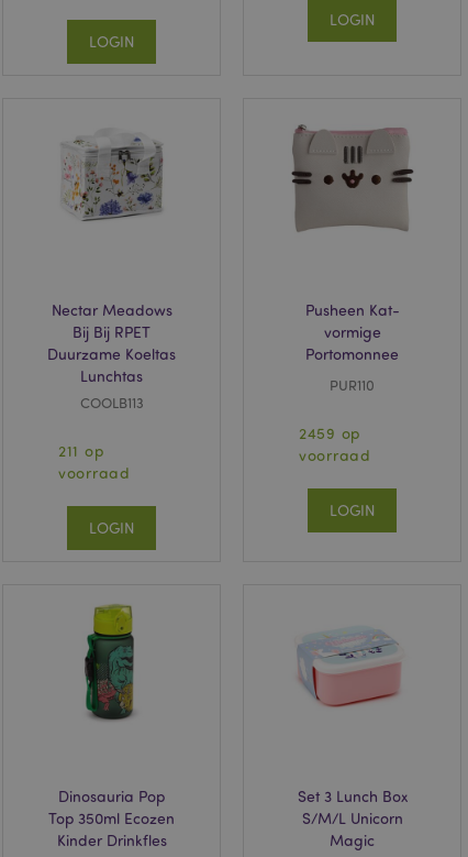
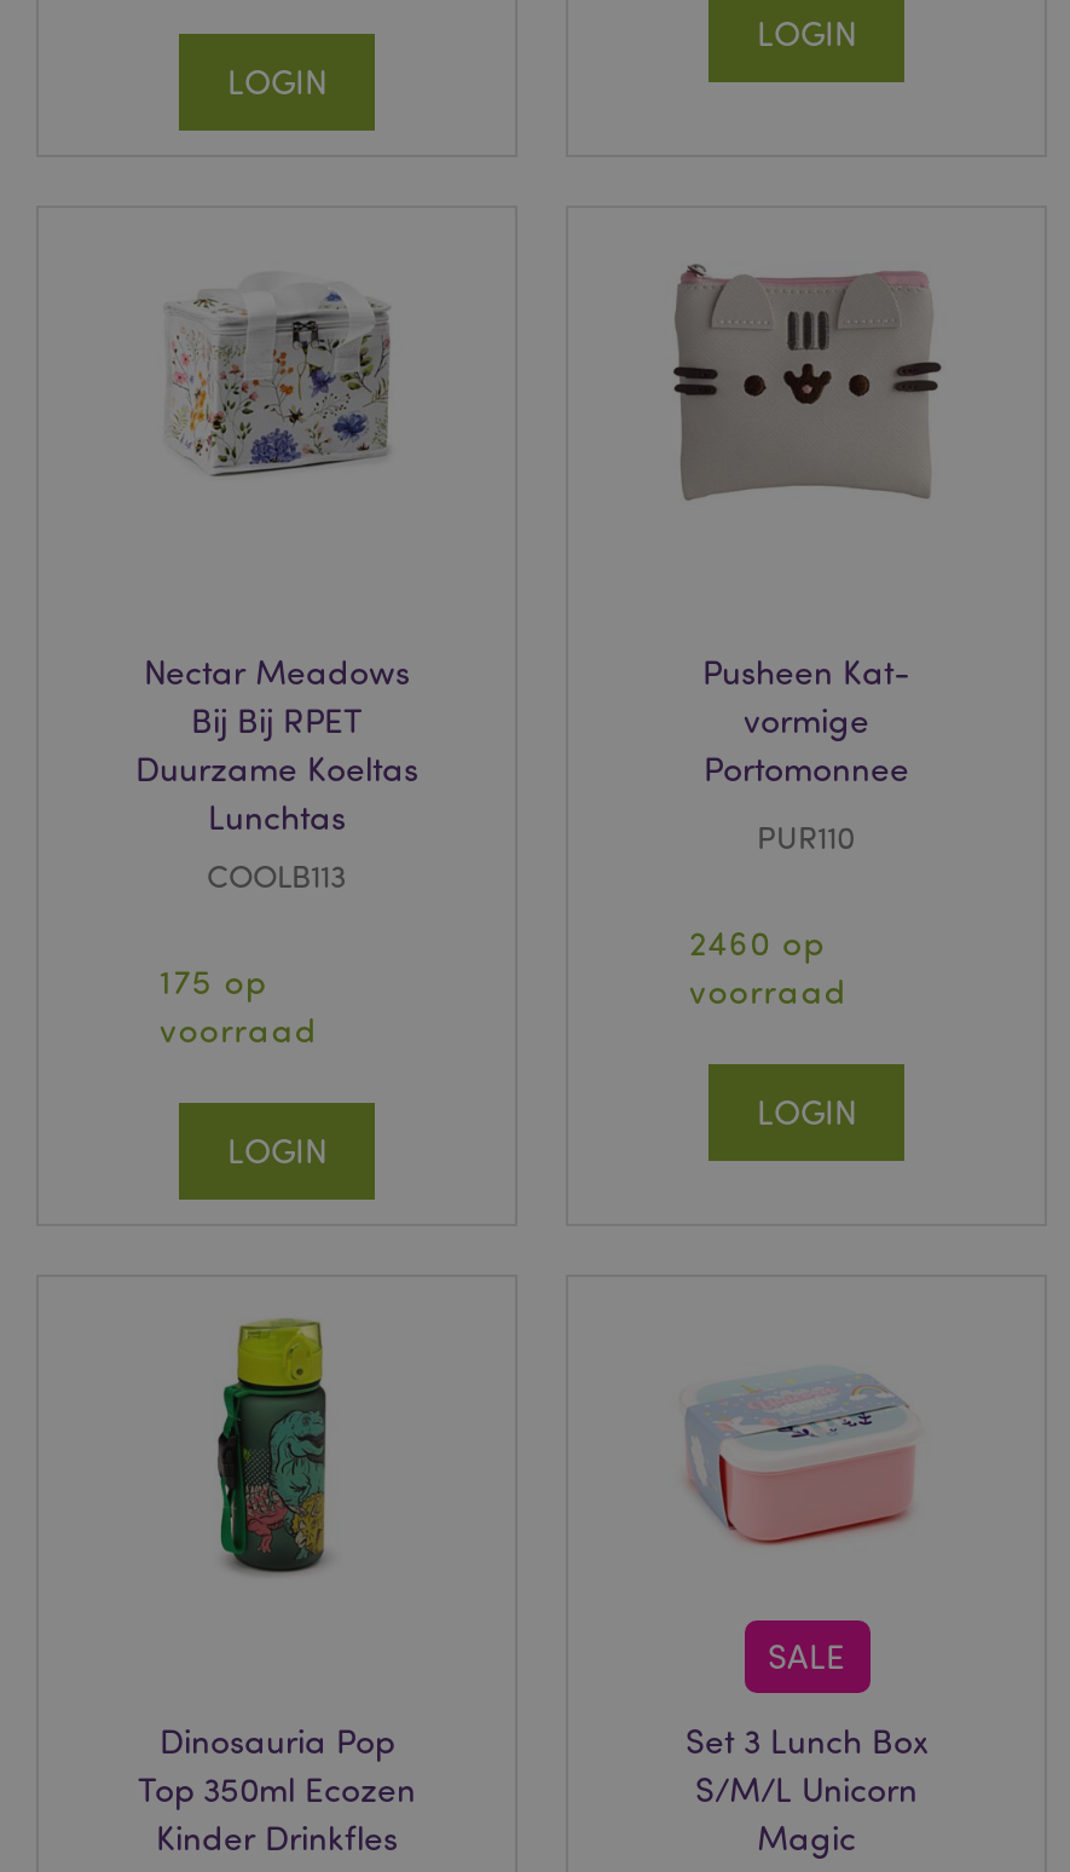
[299,424,360,442] 2459 op -> [689,921,824,963] 2460 op
[58,441,103,460] 211 op -> [160,960,266,1001] 175 op
none -> [768,1635,845,1676] SALE

